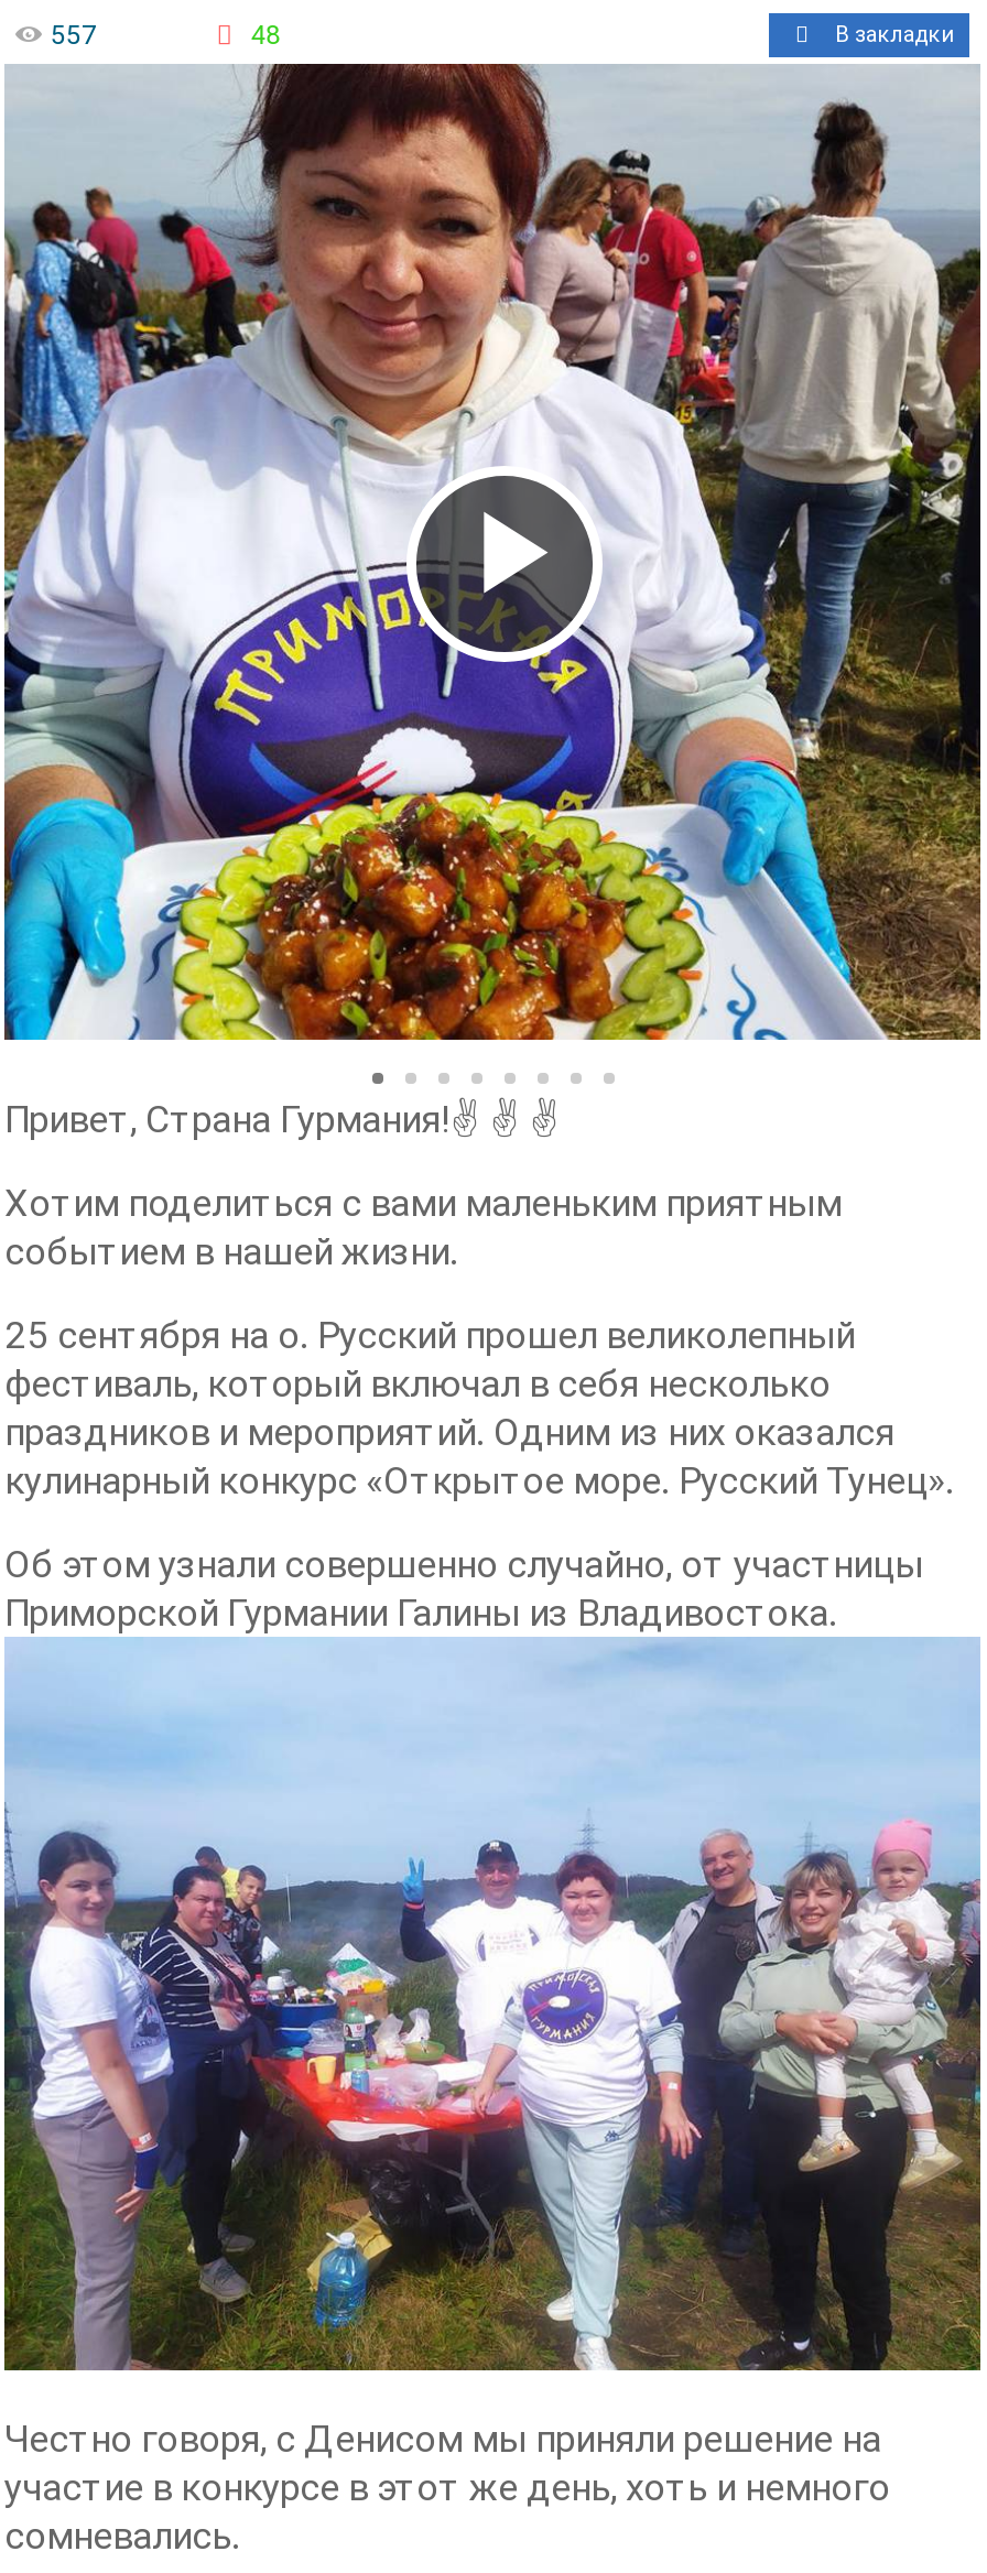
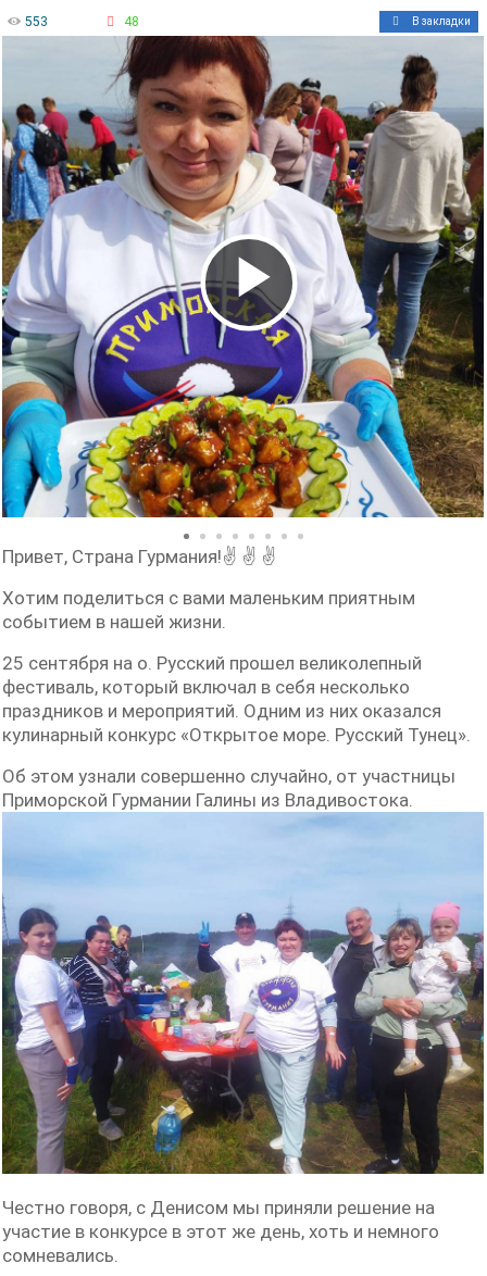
[51,20,97,51] 557 -> [25,14,48,30] 553

